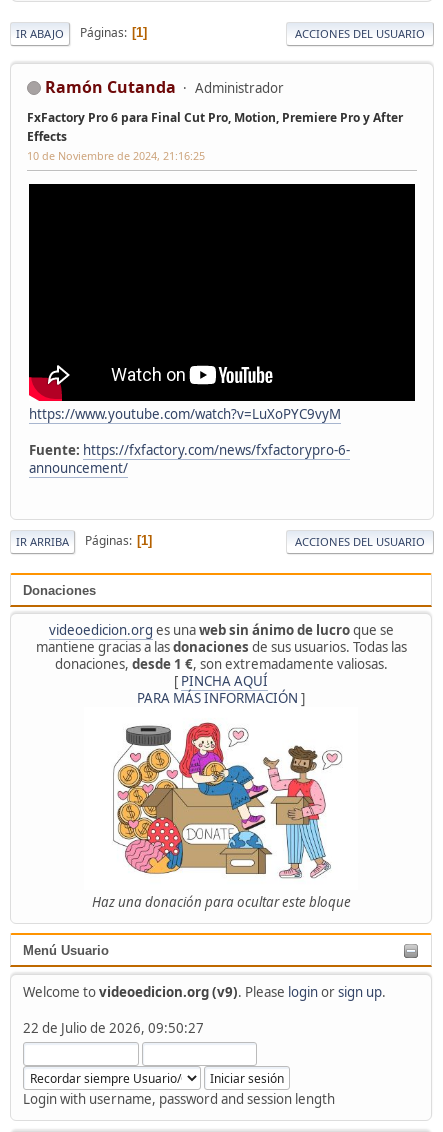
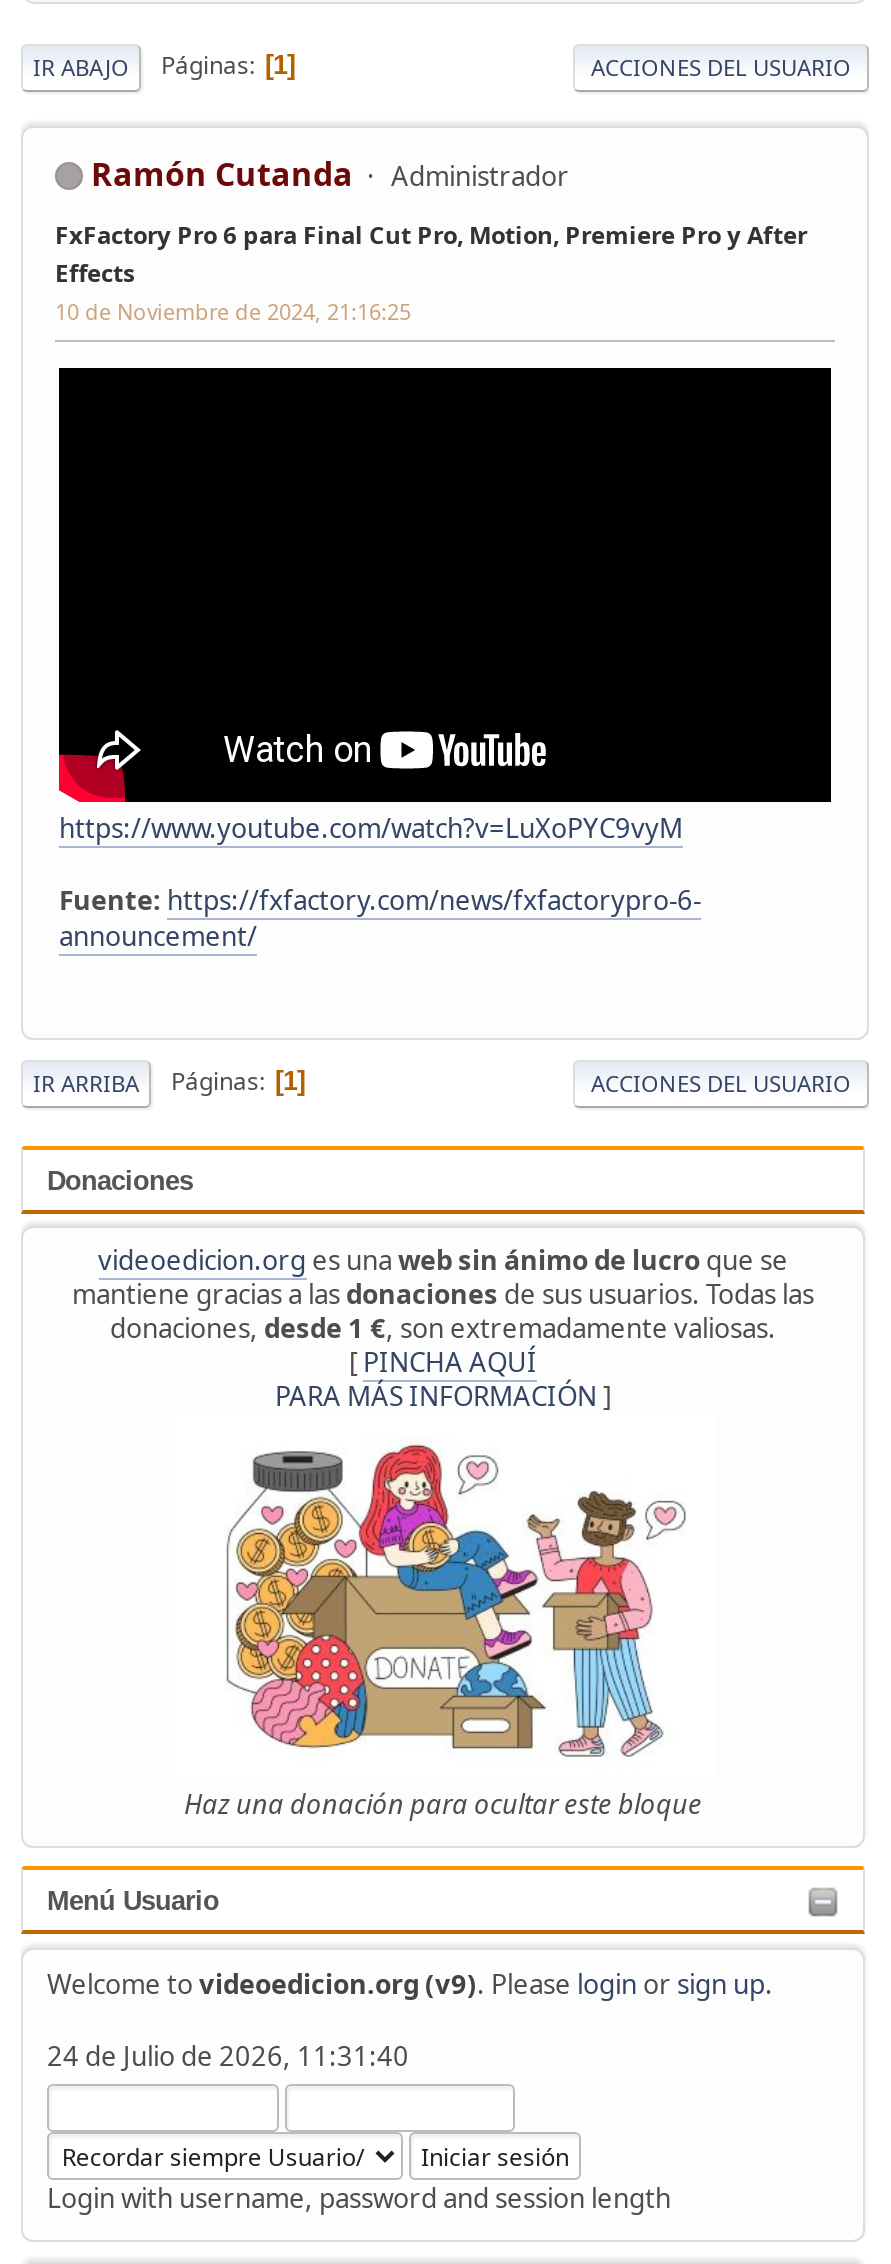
[23,1019,204,1037] 22 de Julio de 2026, 09:50:27 -> [47,2038,409,2074] 24 de Julio de 2026, 11:31:40

